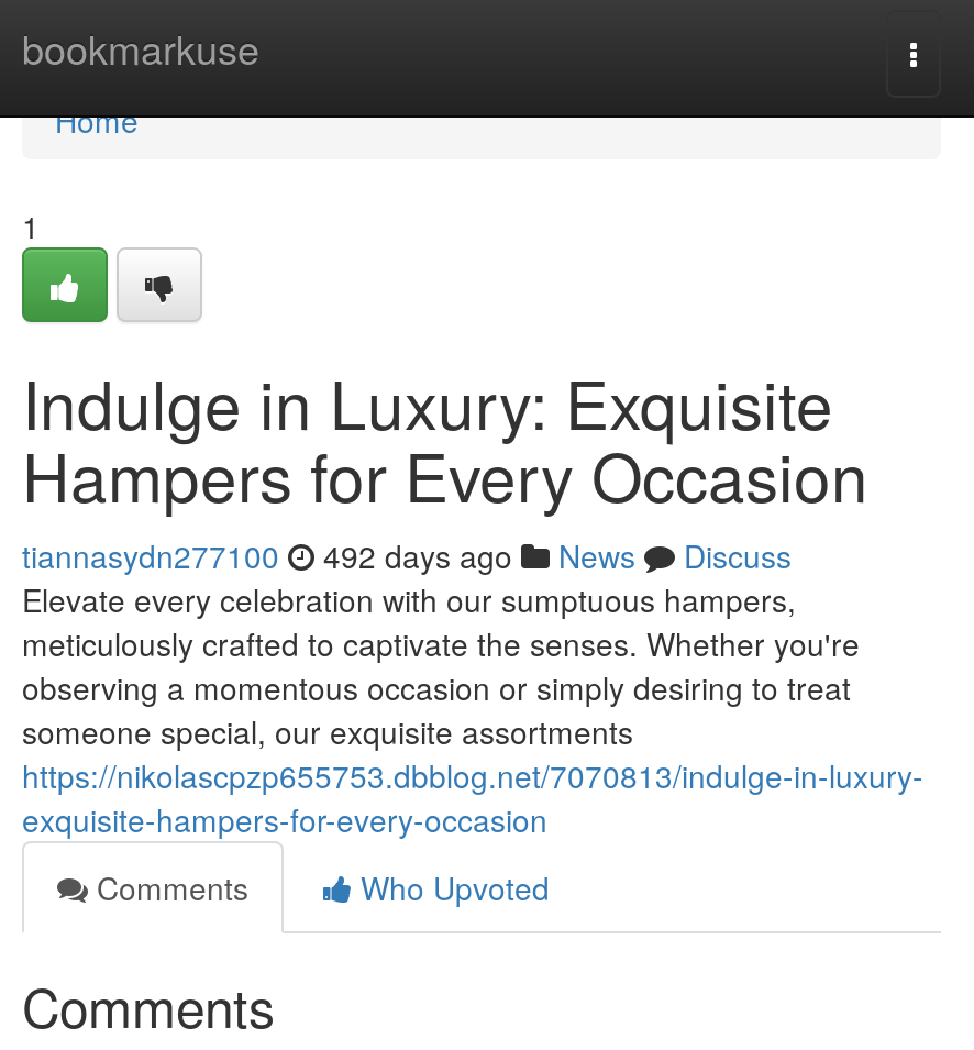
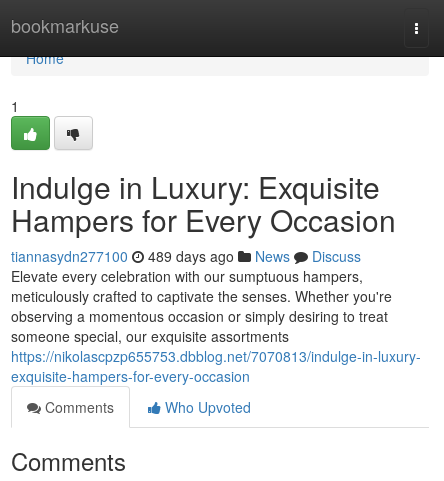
[22,533,792,577] tiannasydn277100 492 days ago News Discuss -> [11,246,361,266] tiannasydn277100 489 days ago News Discuss

